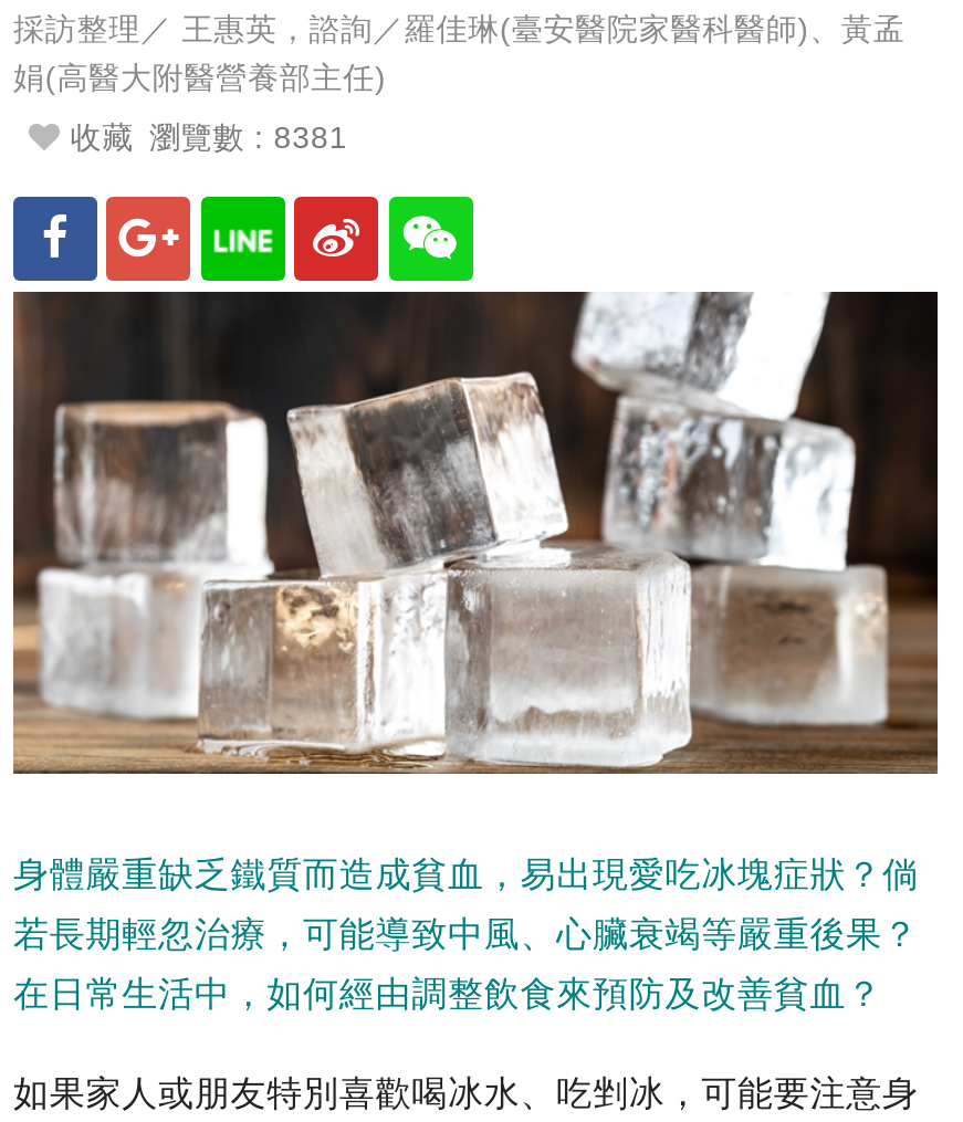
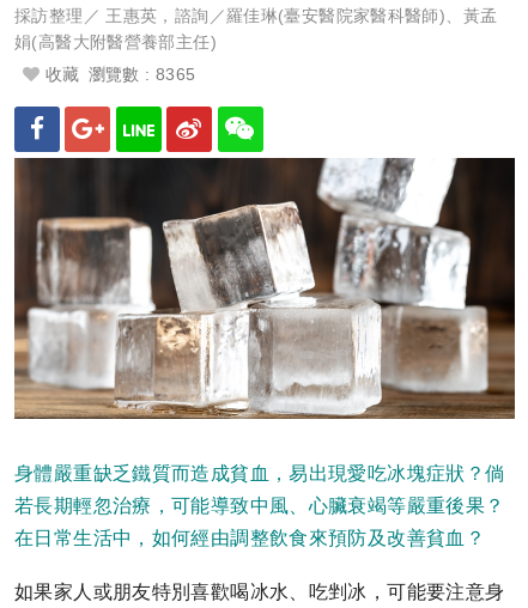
[61,119,348,154] 收藏 瀏覽數 : 8381 -> [40,64,195,83] 收藏 瀏覽數 : 8365

